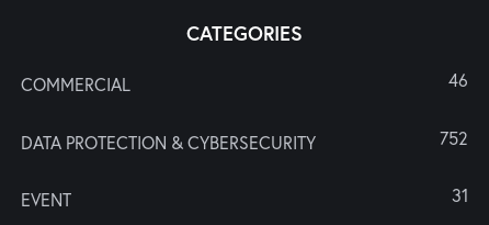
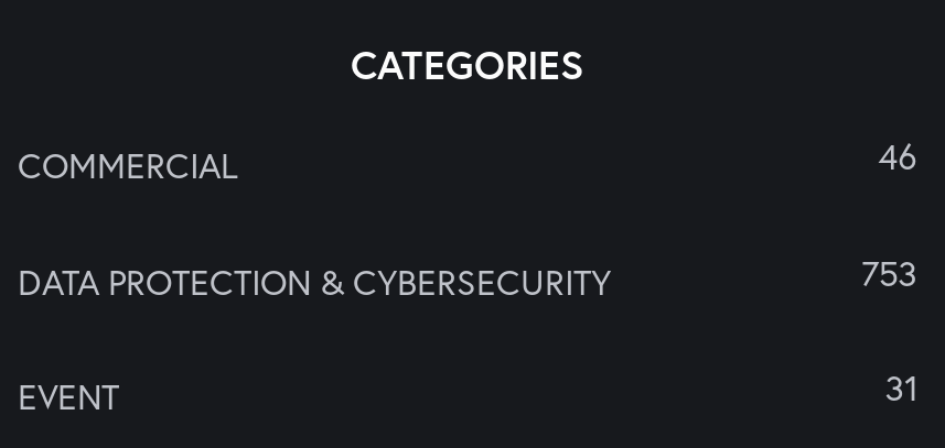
[440,126,468,149] 752 -> [861,250,917,294] 753

